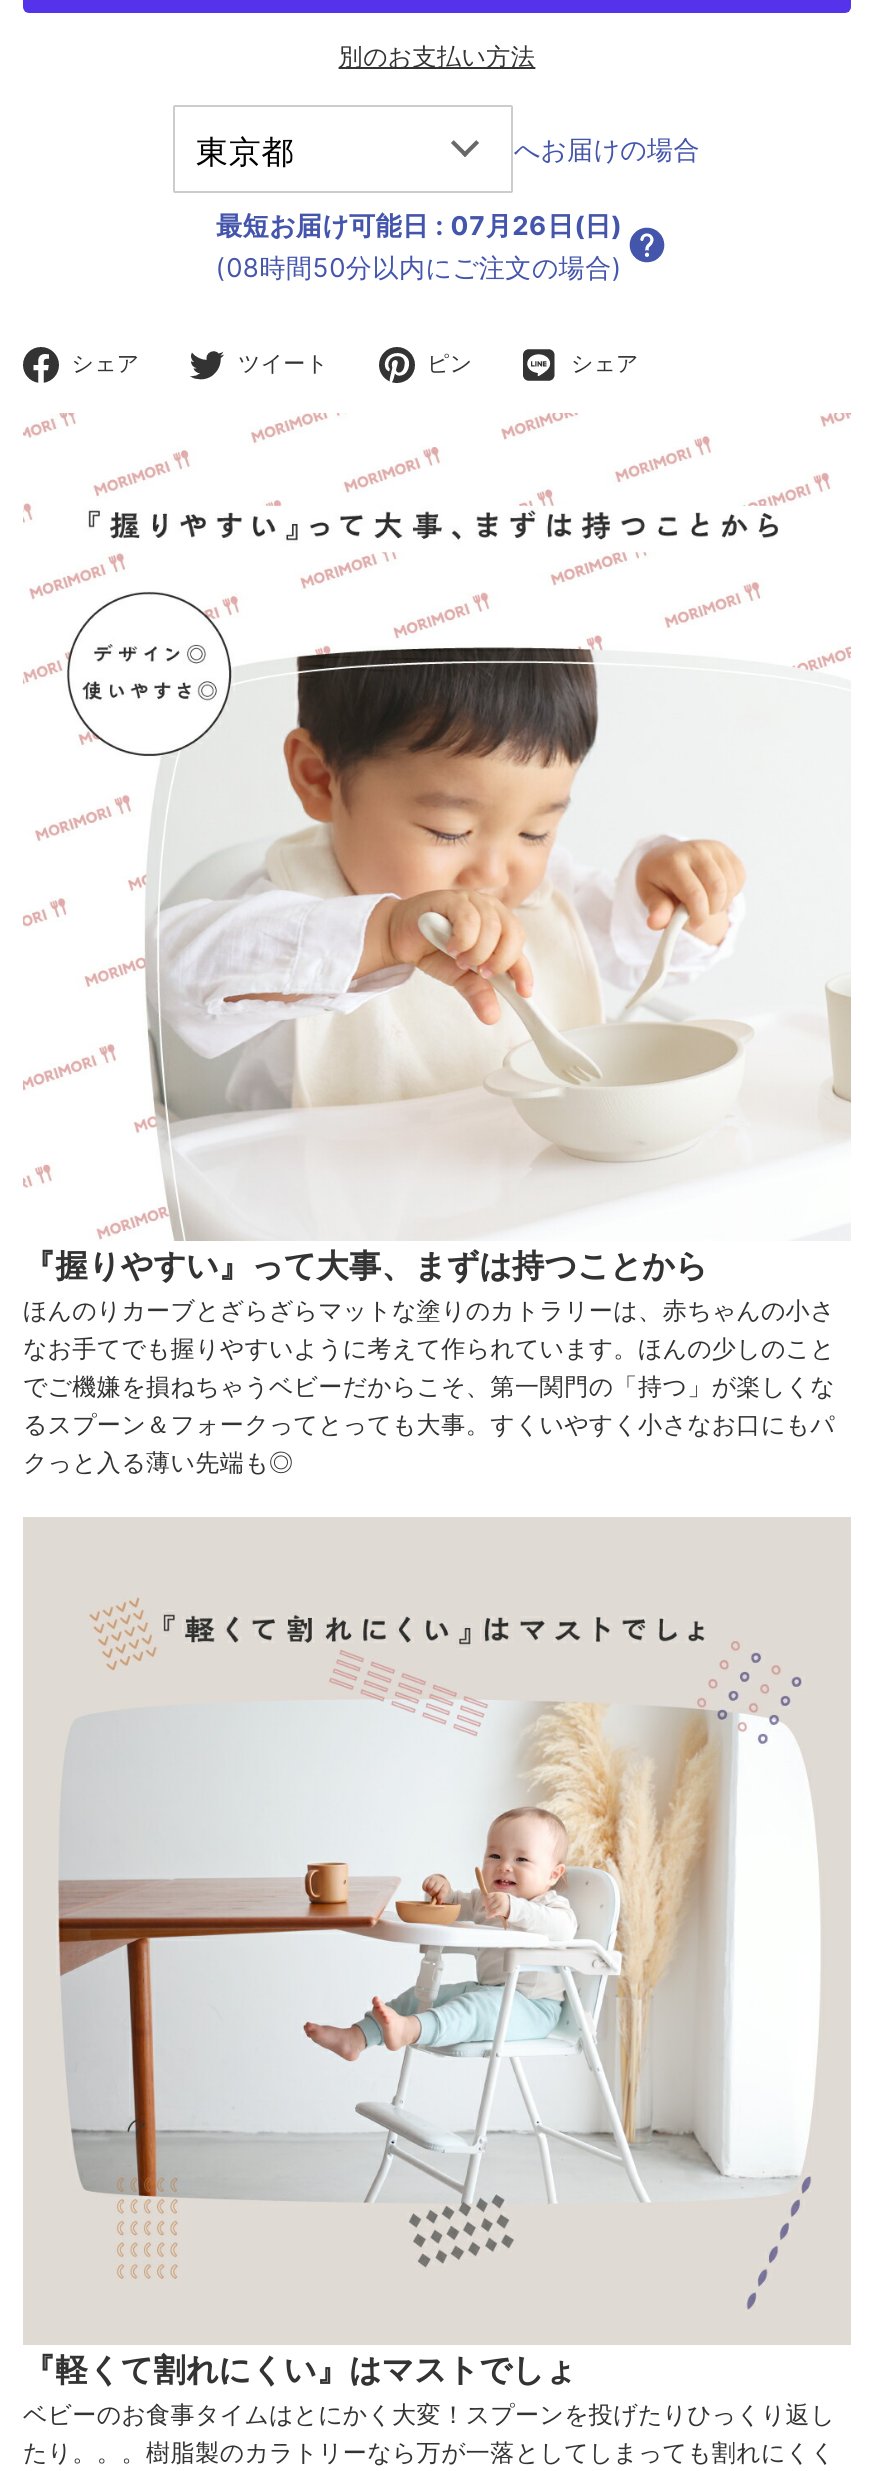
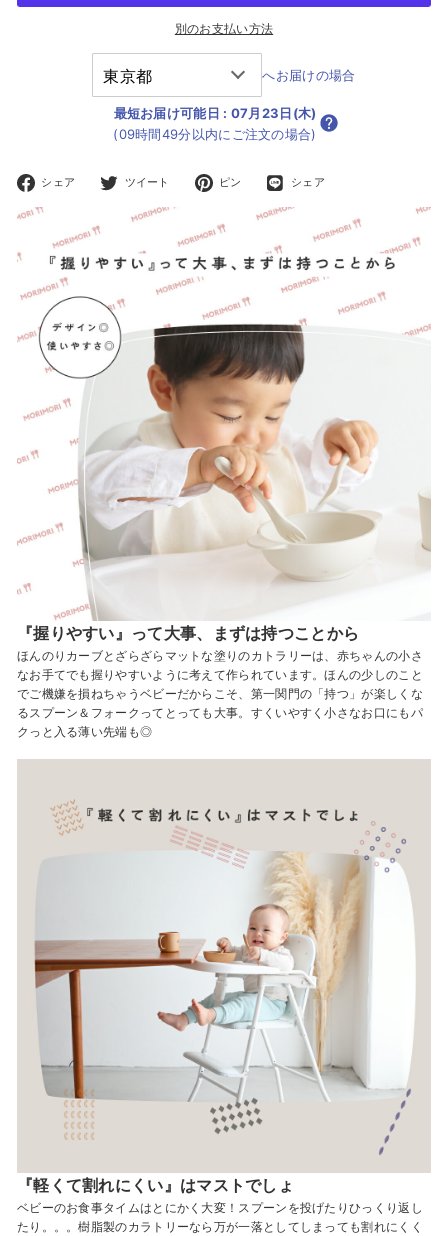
[216,209,622,241] 最短お届け可能日: 07月26日(日) -> [113,105,316,121] 最短お届け可能日: 07月23日(木)
[216,251,622,283] (08時間50分以内にご注文の場合) -> [113,126,317,142] (09時間49分以内にご注文の場合)

